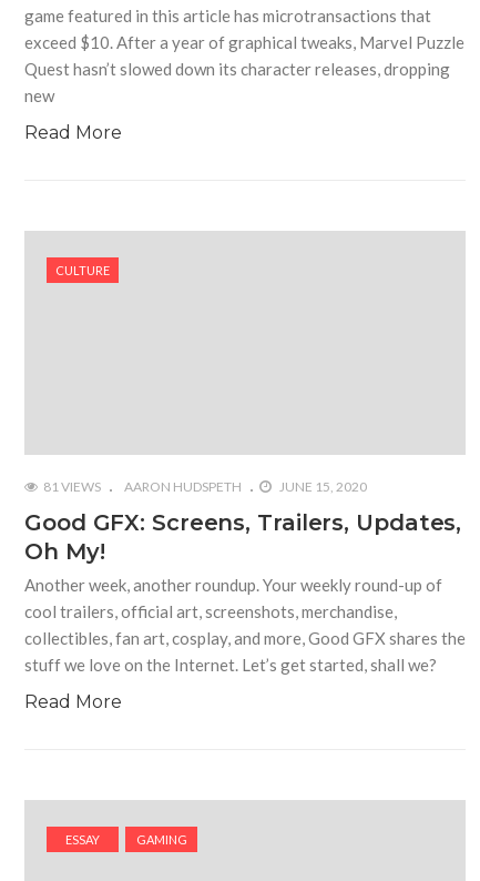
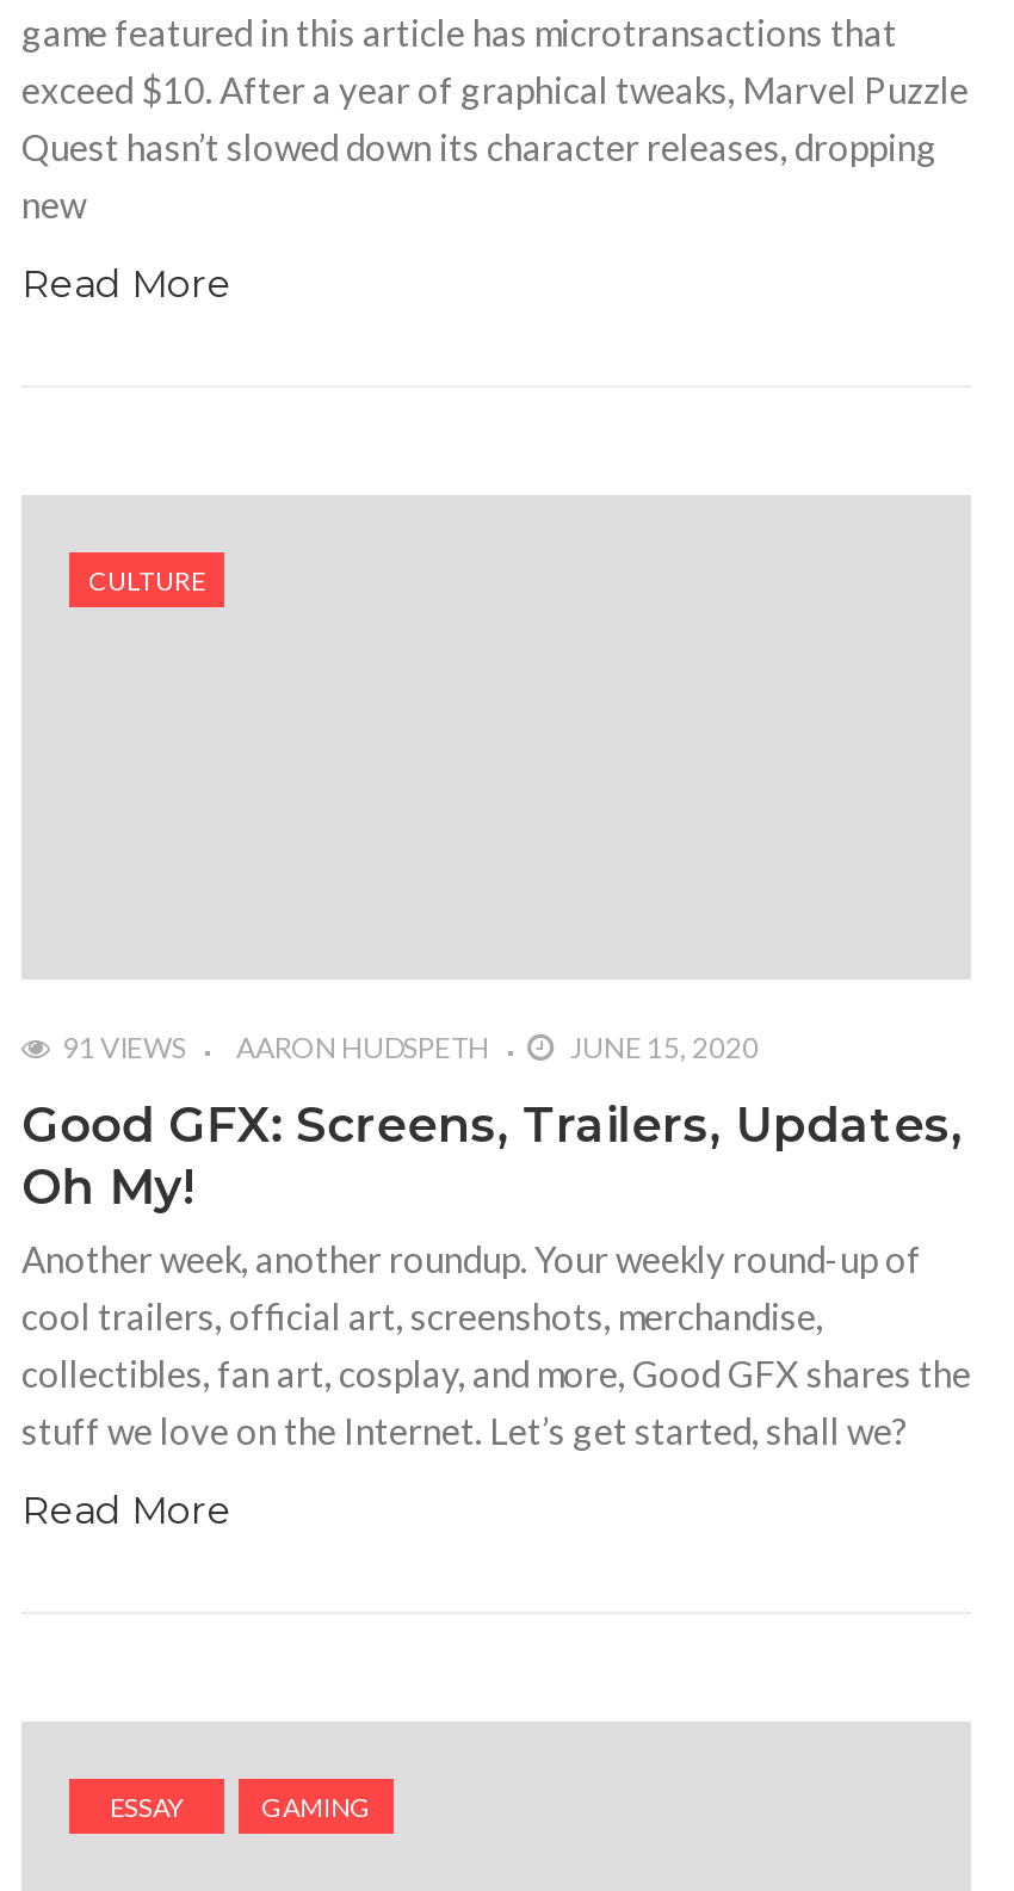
[43,479,242,495] 81 VIEWS AARON HUDSPETH -> [62,1029,489,1065] 91 VIEWS AARON HUDSPETH

